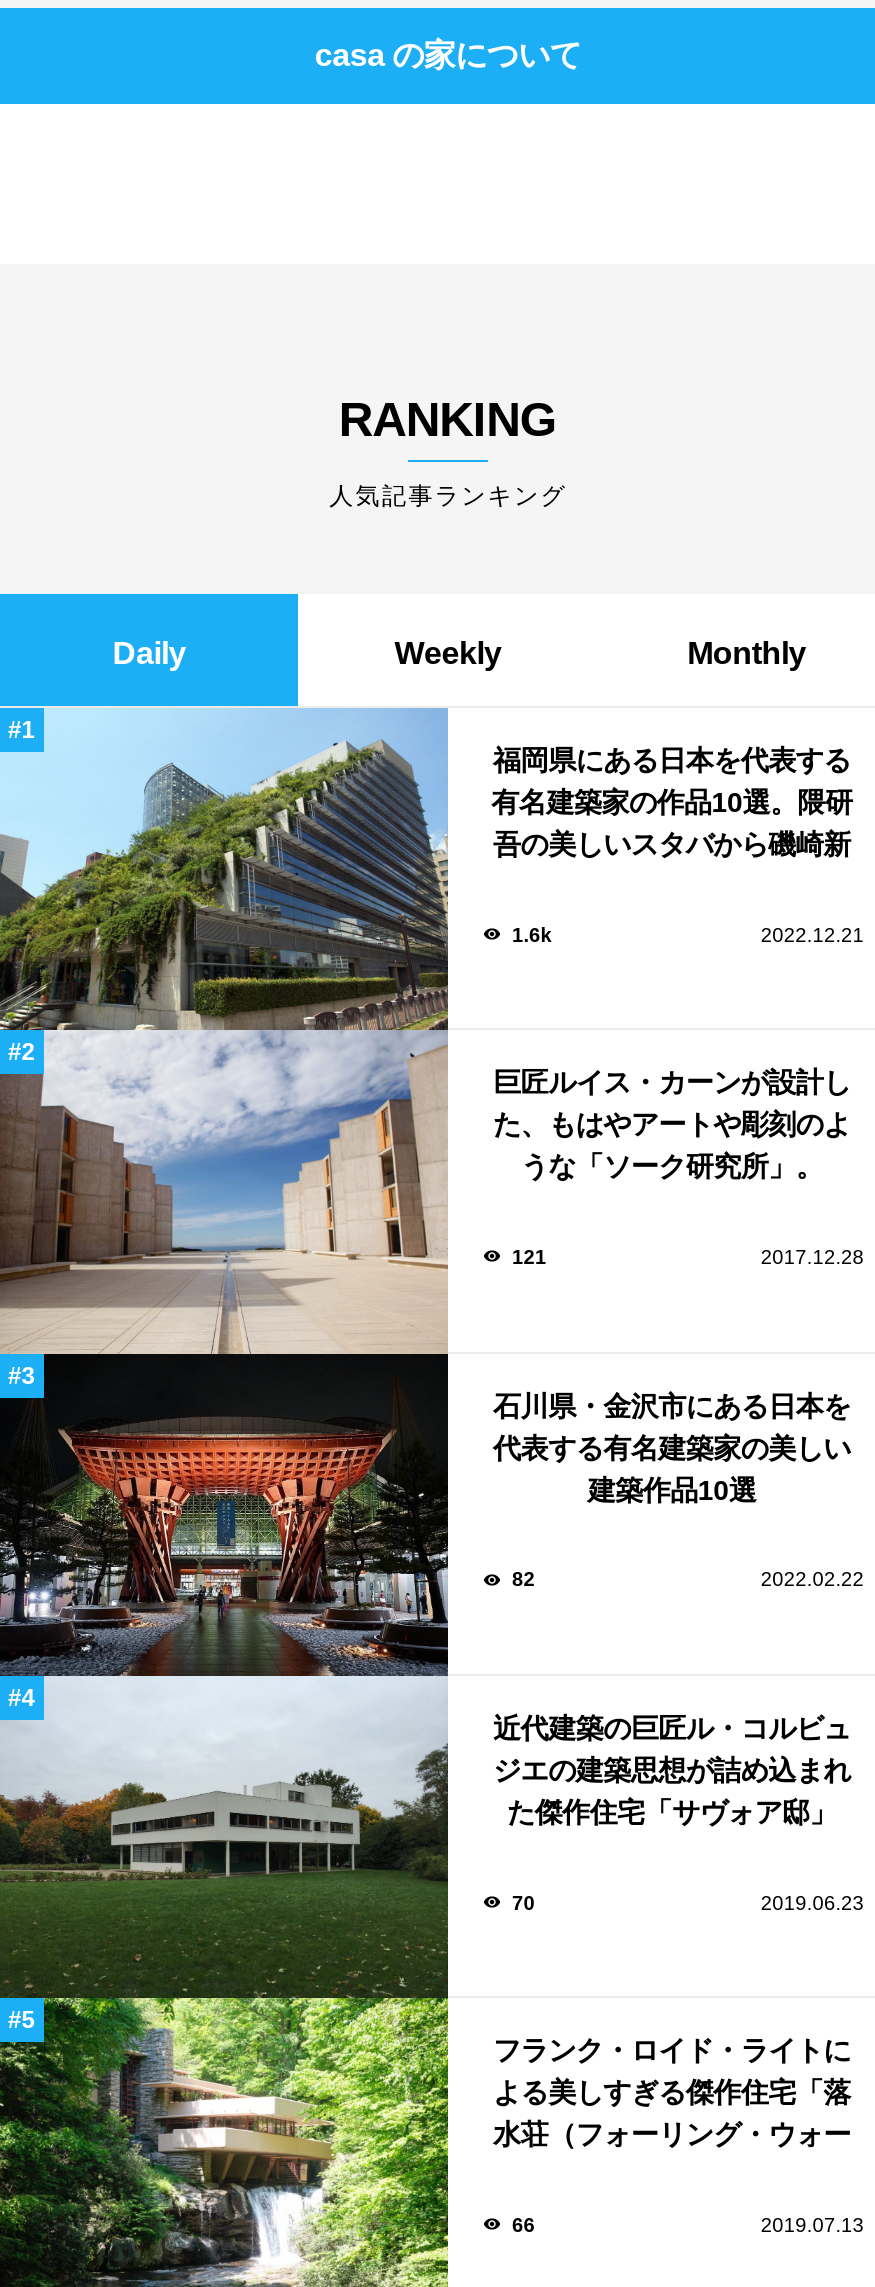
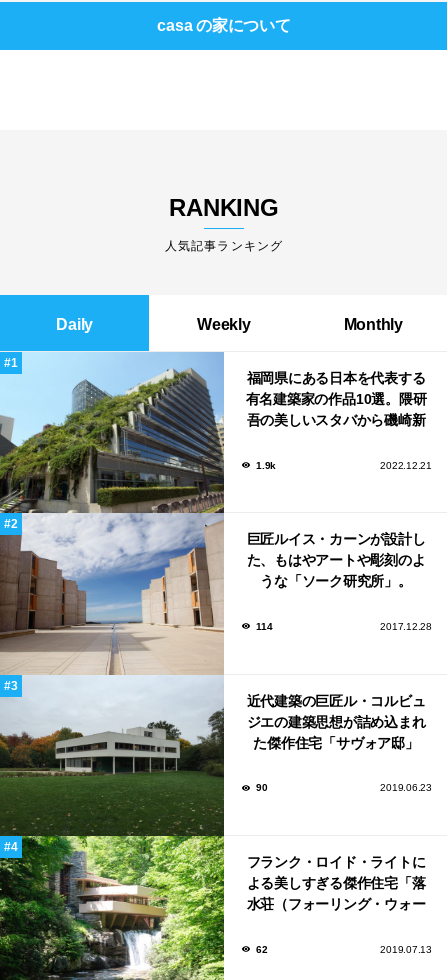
[512,923,552,945] 1.6k -> [256,460,276,471] 1.9k
[512,1246,547,1268] 121 -> [256,621,272,632] 114
[6,1352,864,1678] [image] | 石川県・金沢市にある日本を | 代表する有名建築家の美しい | 建築作品10選 | 82 | 2022.02.22 -> none
[512,1891,535,1913] 70 -> [256,782,267,793] 90
[512,2214,535,2236] 66 -> [256,943,267,954] 62

